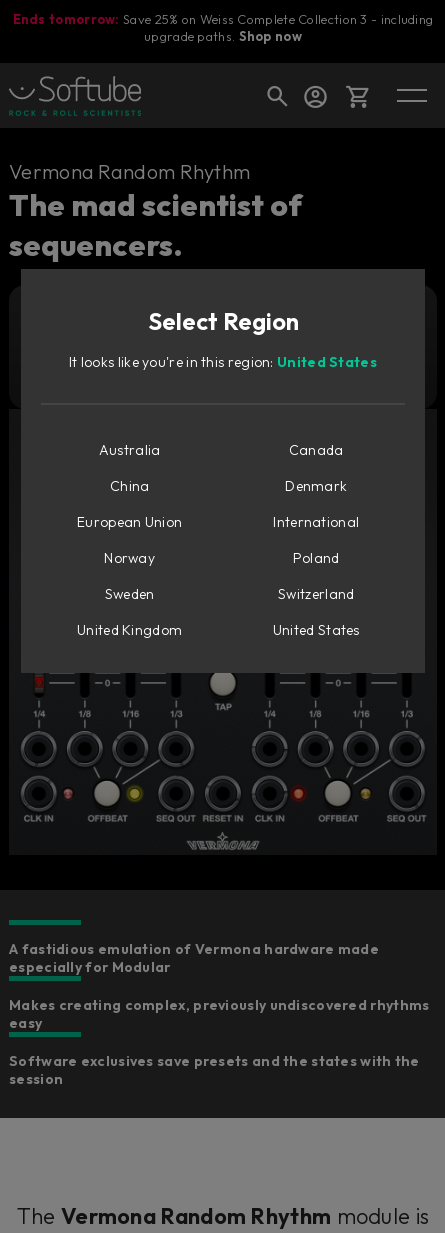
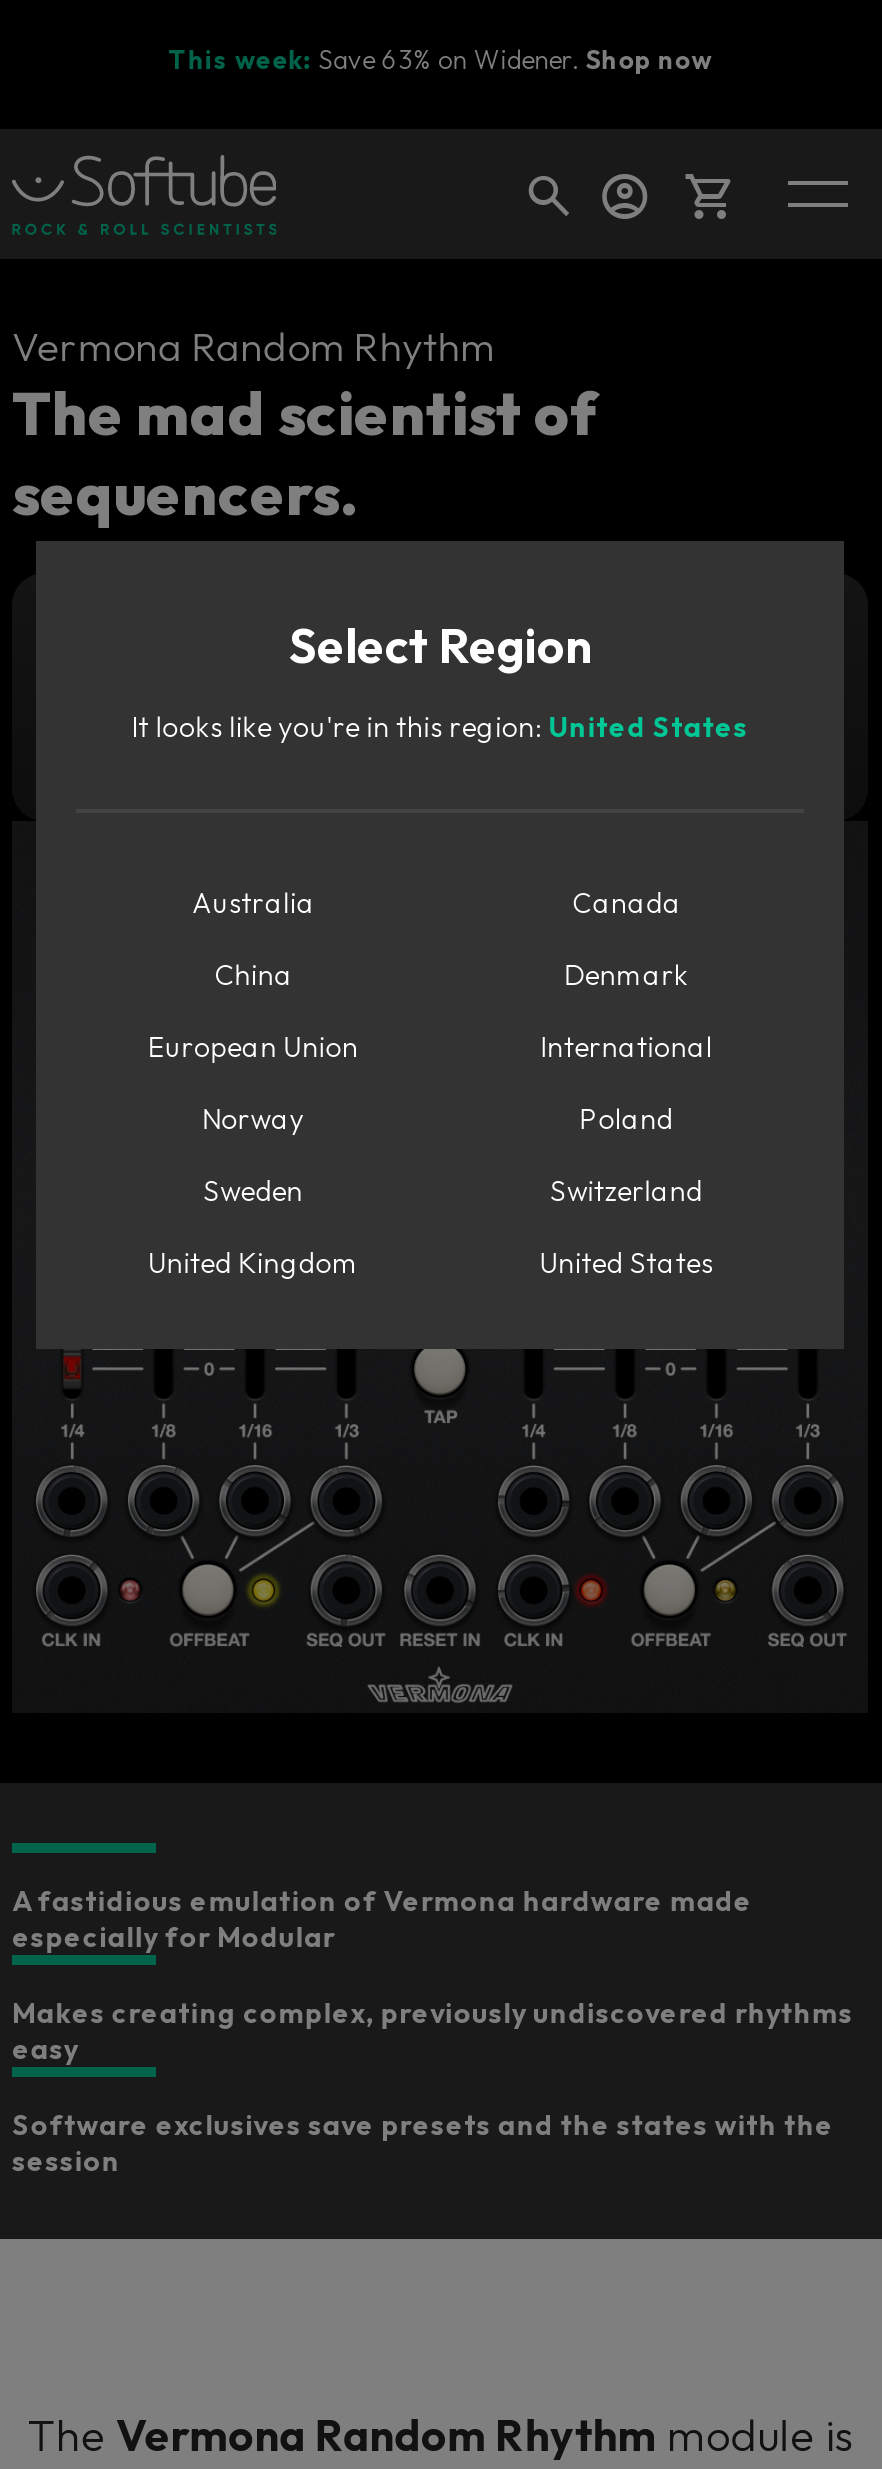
[13,11,433,44] Ends tomorrow: Save 25% on Weiss Complete Collection 3 - including | upgrade paths. Shop now -> [168,42,712,74] This week: Save 63% on Widener. Shop now

